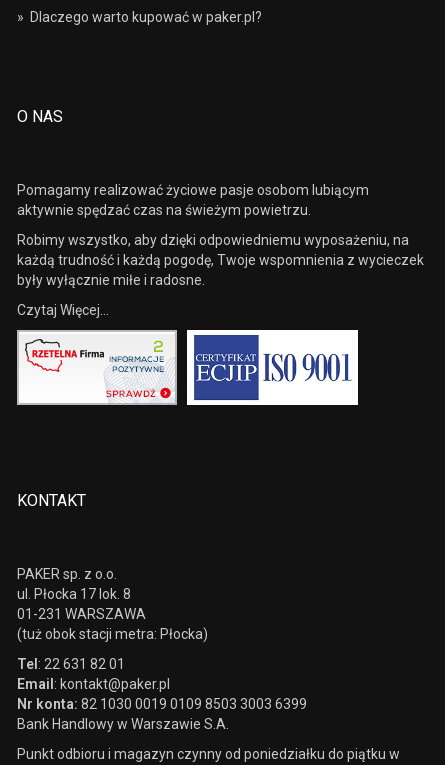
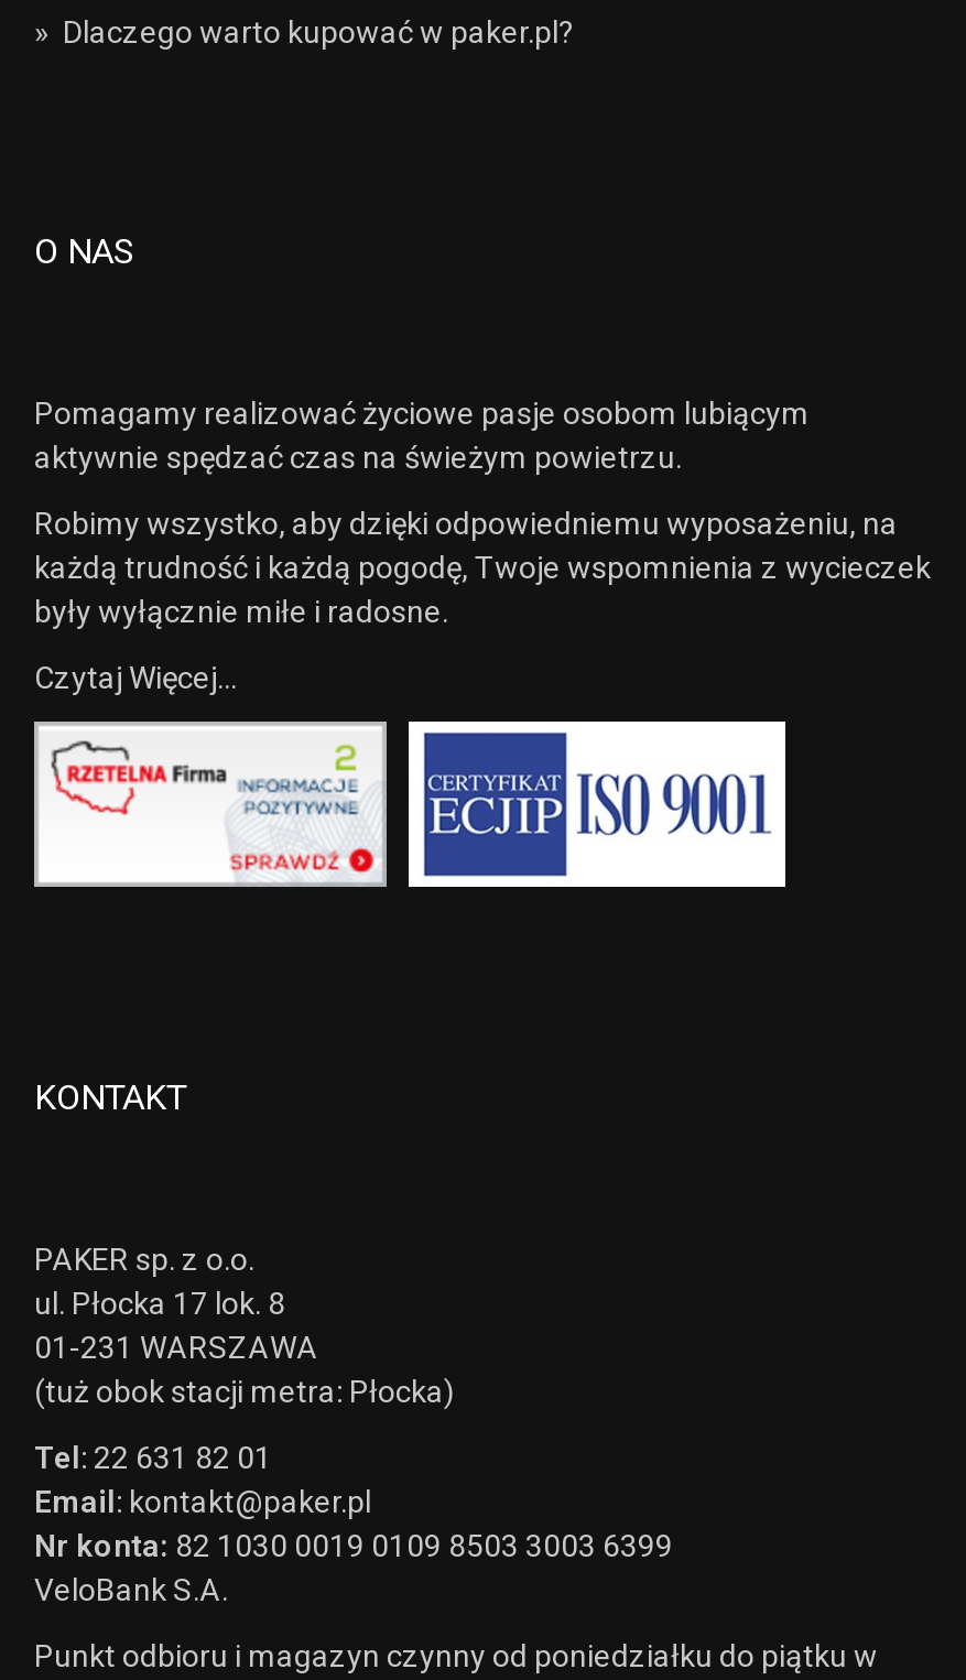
[17,716,229,732] Bank Handlowy w Warszawie S.A. -> [34,1572,228,1607] VeloBank S.A.

